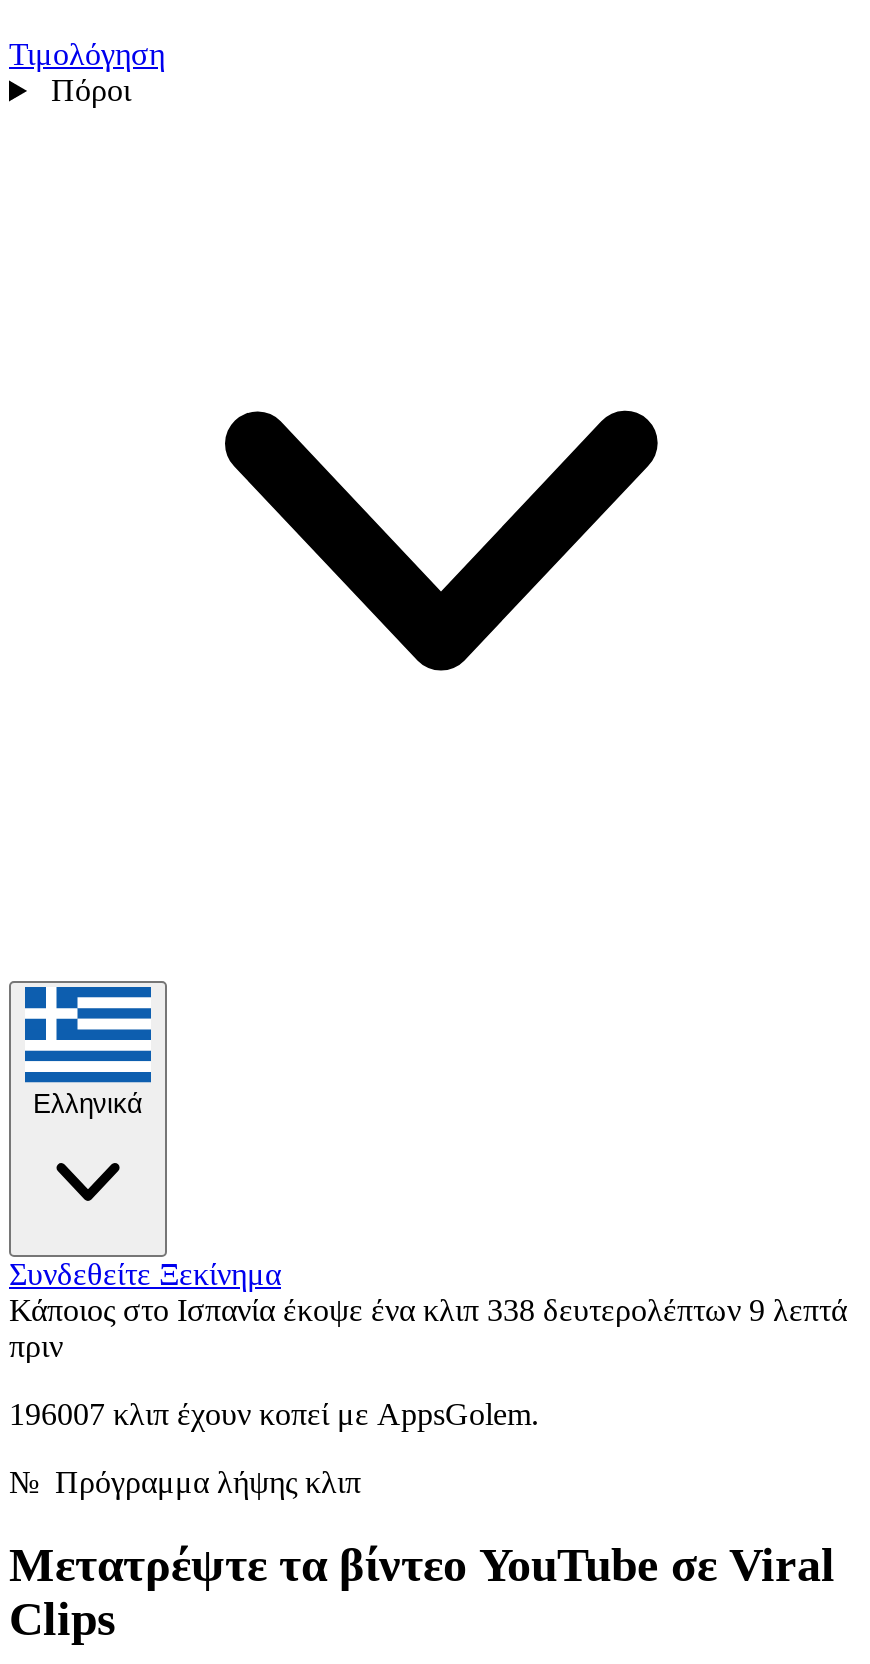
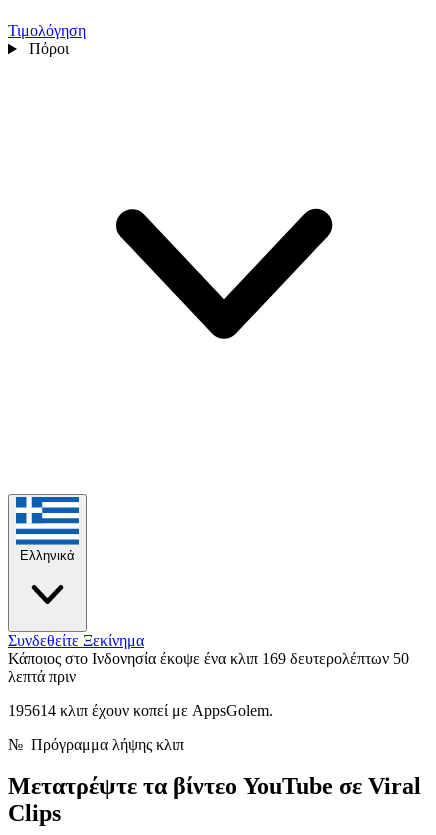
[9,1292,847,1362] Κάποιος στο Ισπανία έκοψε ένα κλιπ 338 δευτερολέπτων 9 λεπτά | πριν -> [8,649,409,684] Κάποιος στο Ινδονησία έκοψε ένα κλιπ 169 δευτερολέπτων 50 | λεπτά πριν
[9,1396,539,1430] 196007 κλιπ έχουν κοπεί με AppsGolem. -> [8,701,273,718] 195614 κλιπ έχουν κοπεί με AppsGolem.

